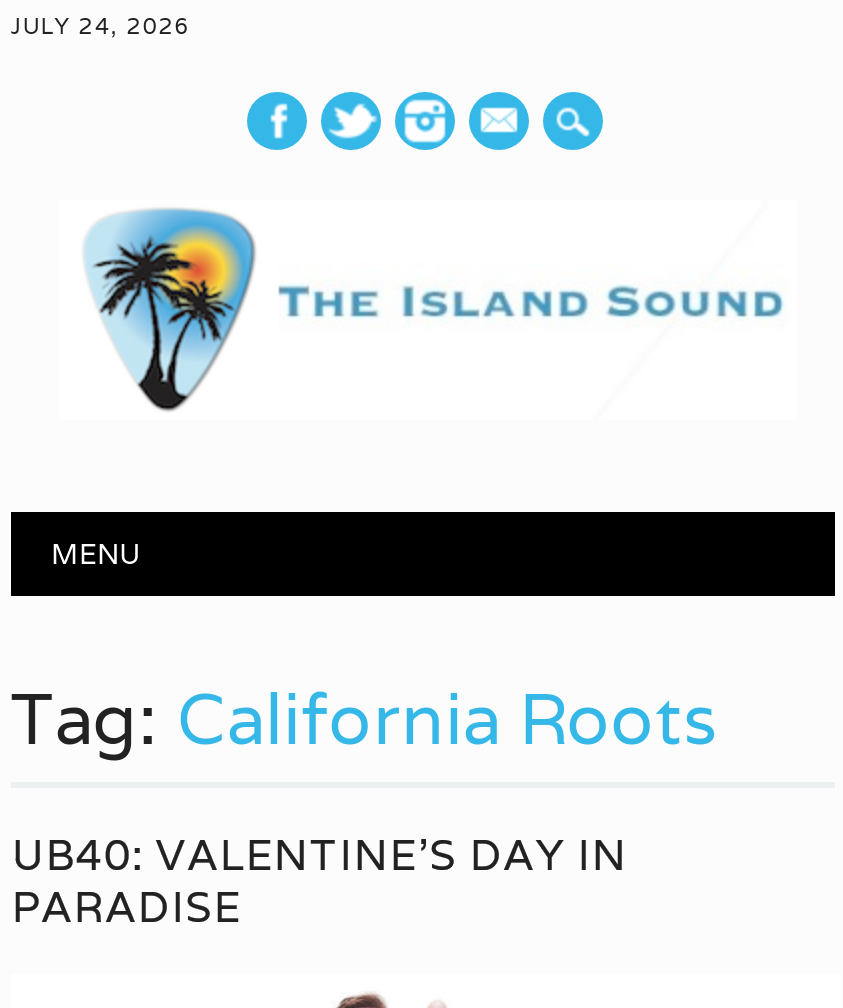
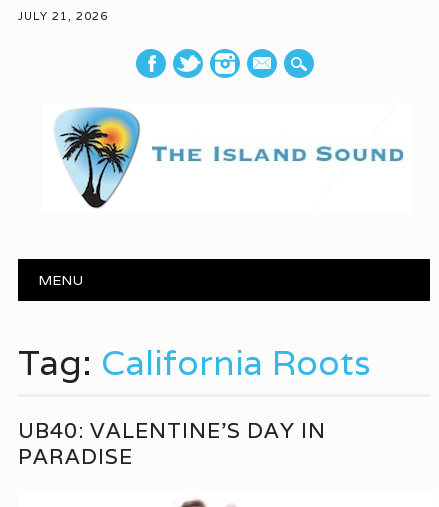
[11,12,191,40] JULY 24, 2026 -> [18,9,108,23] JULY 21, 2026

